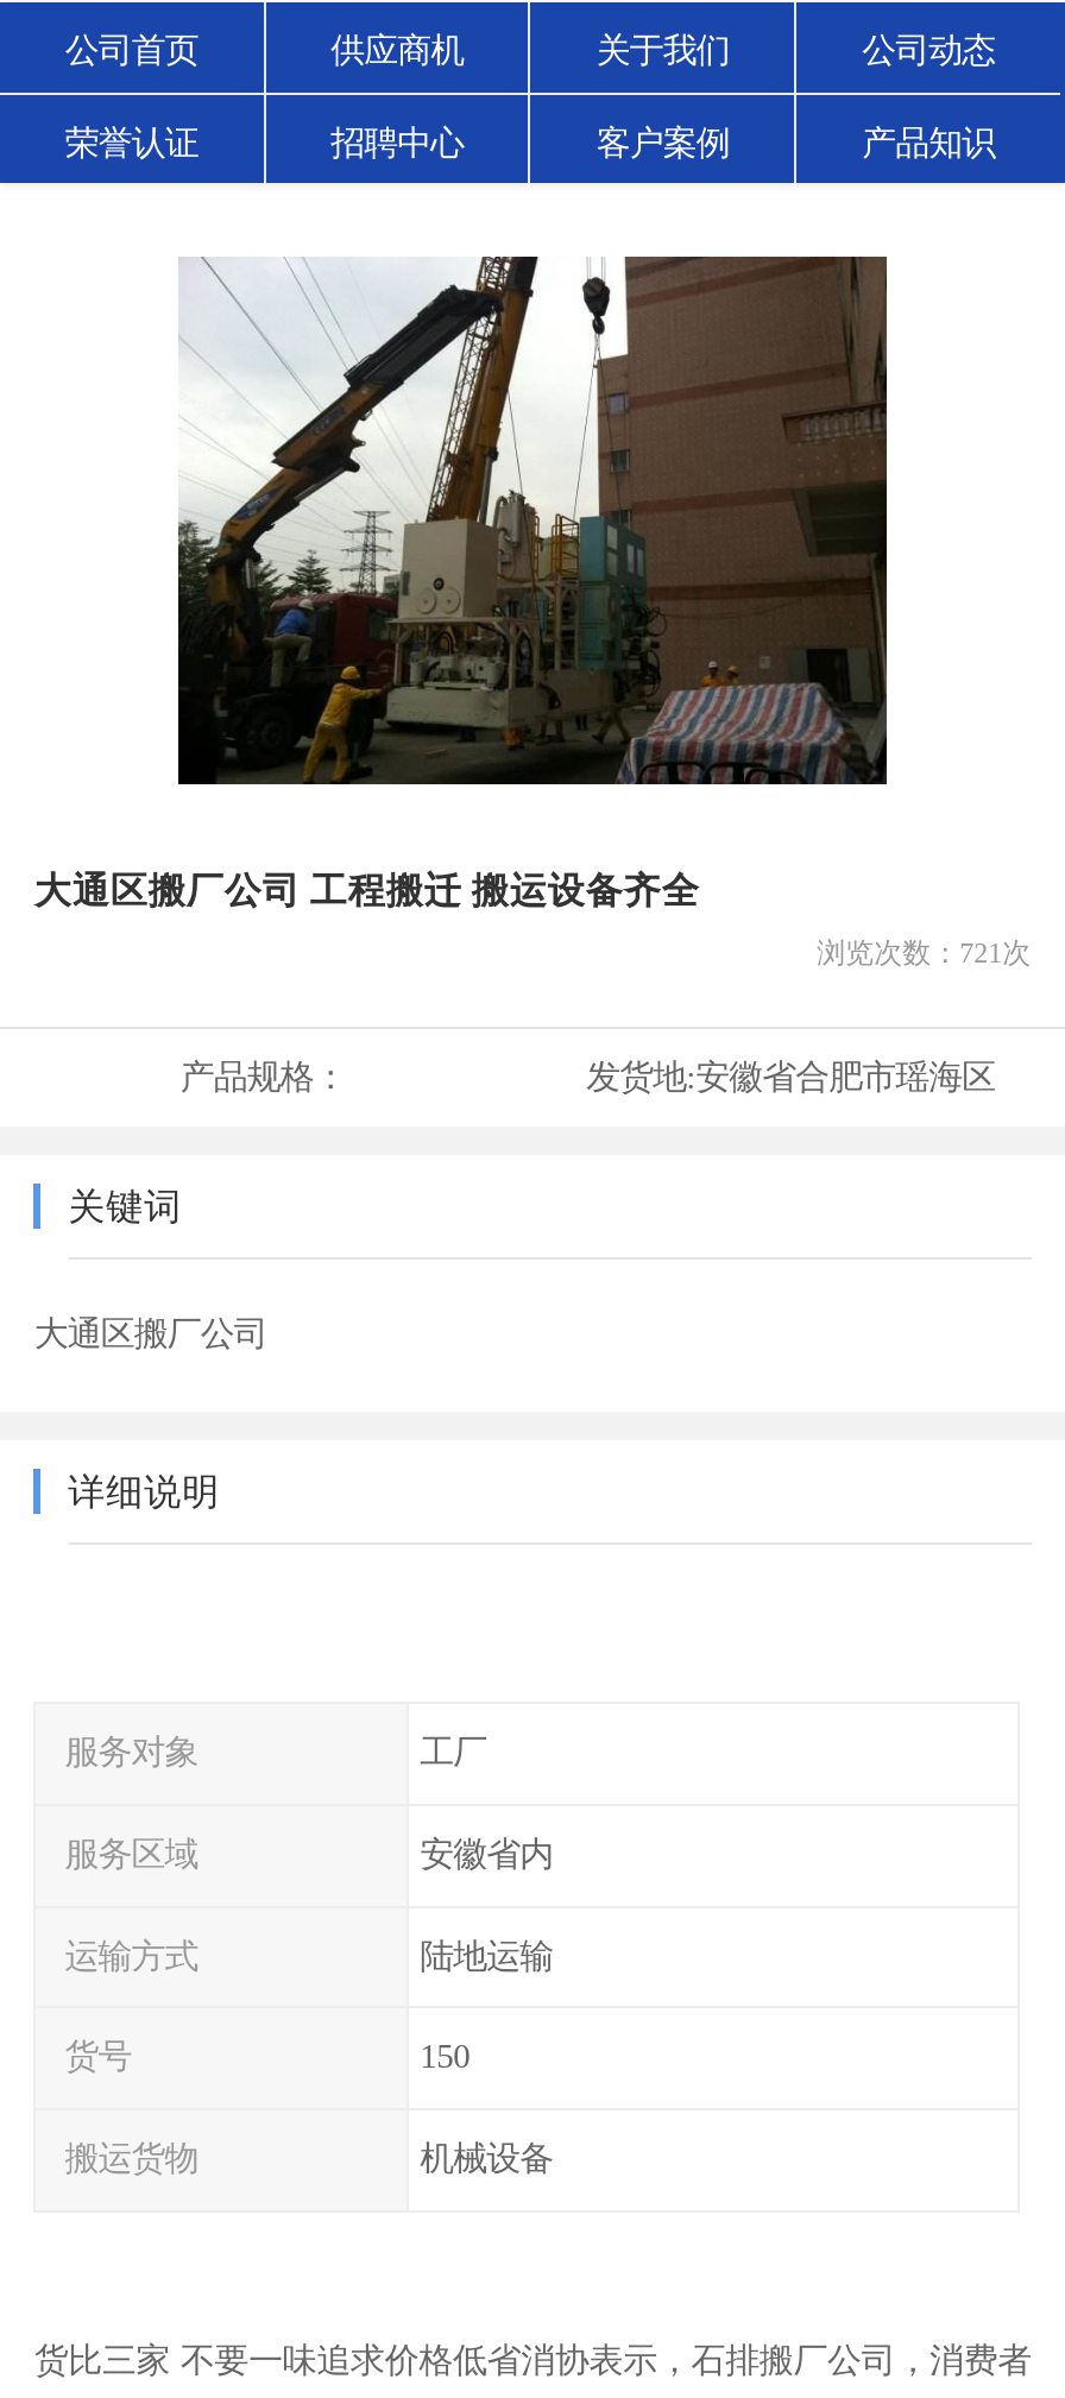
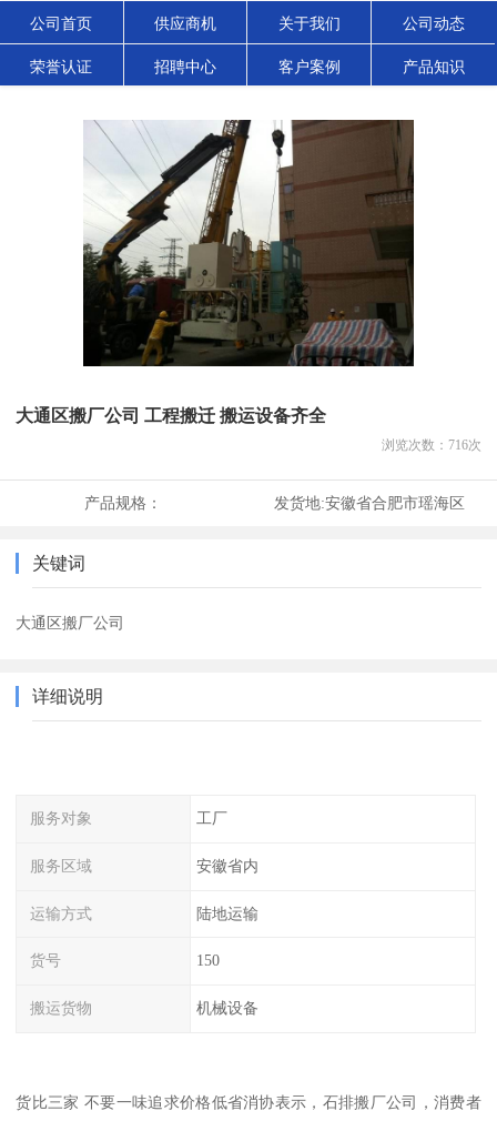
[817,937,1031,970] 浏览次数：721次 -> [381,437,481,453] 浏览次数：716次

